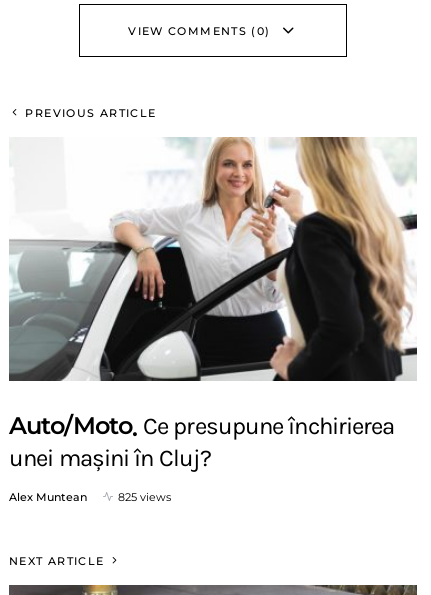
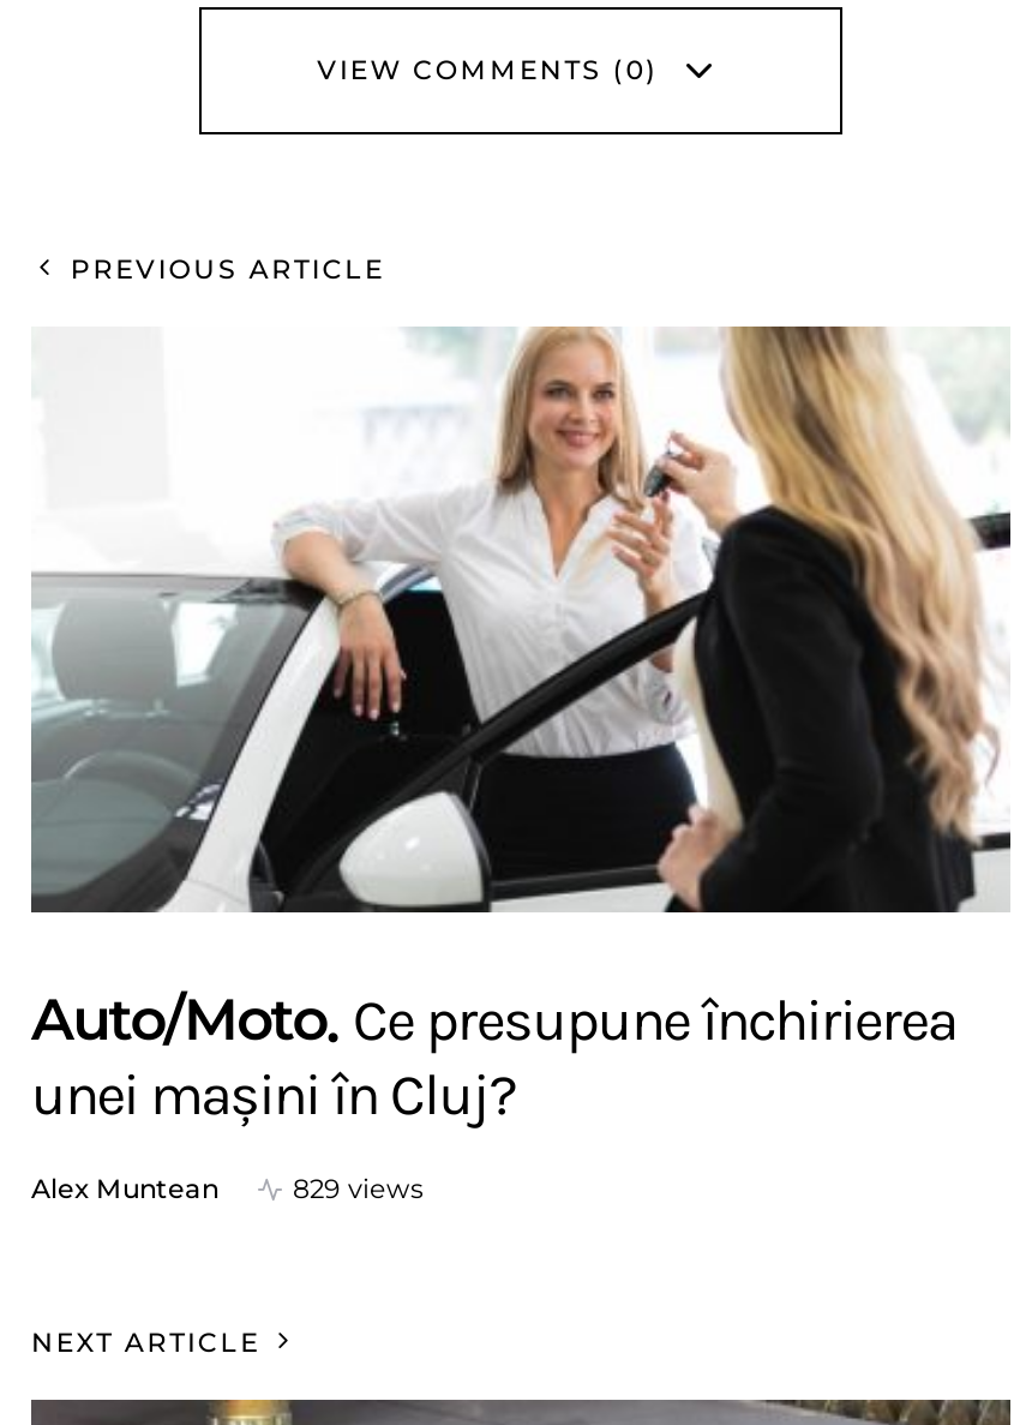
[118,490,171,504] 825 views -> [293,1172,422,1206] 829 views

